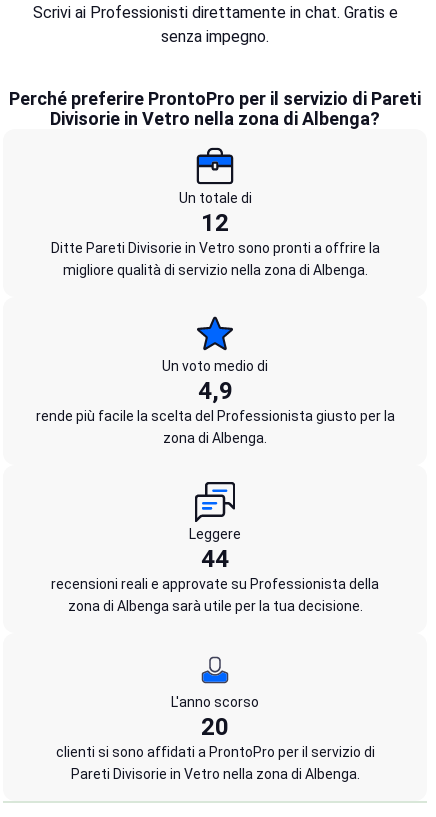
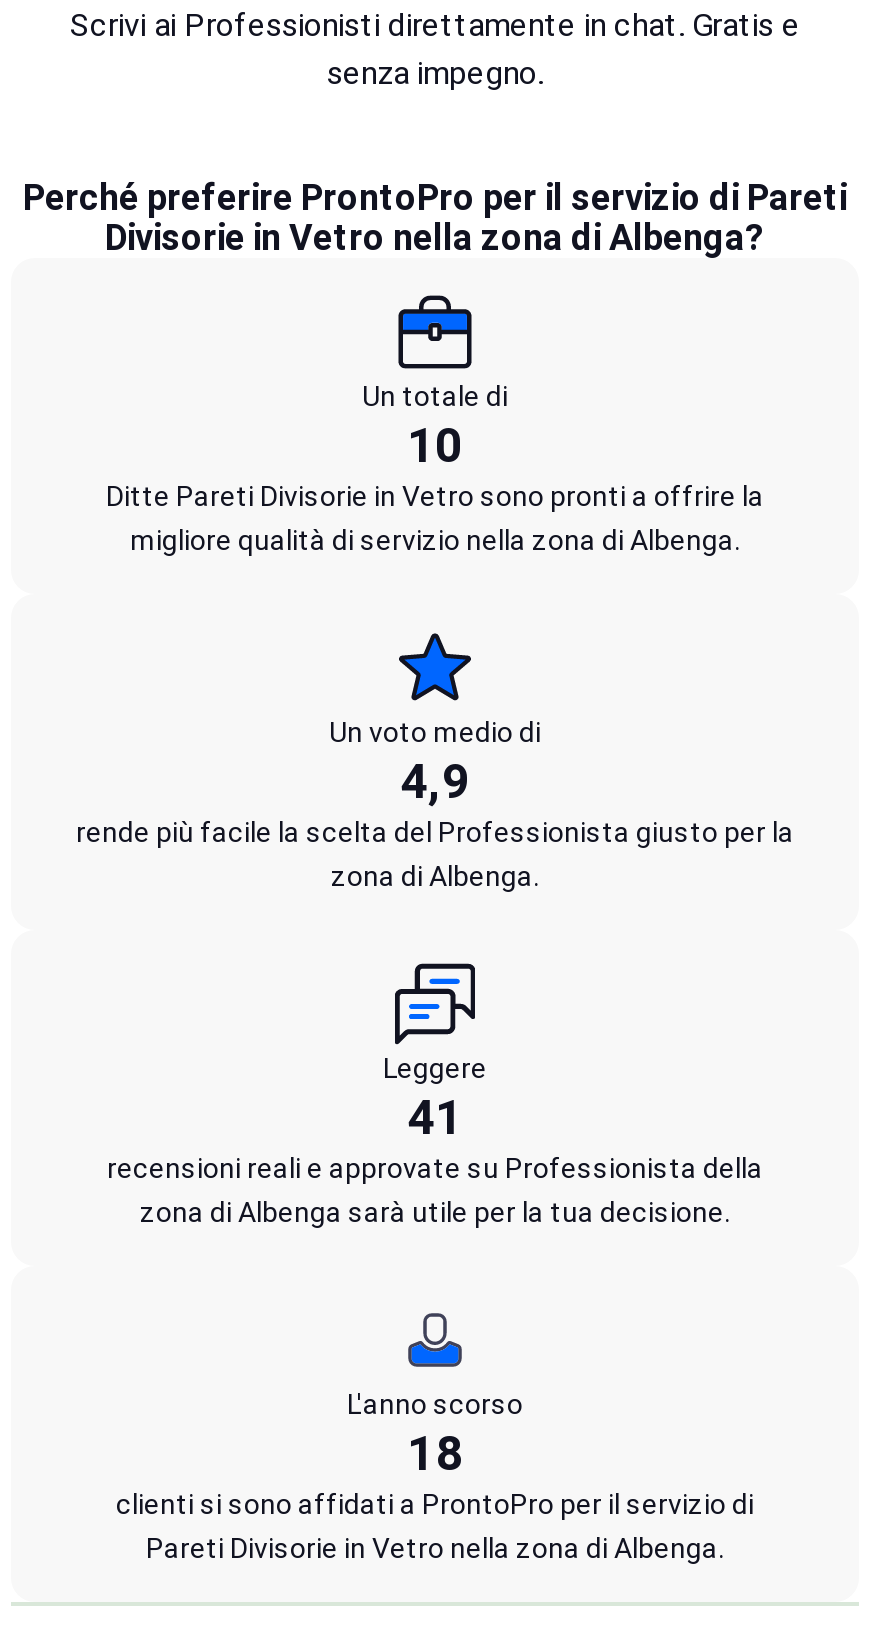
[201,209,229,237] 12 -> [407,418,463,474] 10
[201,545,229,573] 44 -> [407,1090,463,1146] 41
[201,713,229,741] 20 -> [407,1426,463,1482] 18

